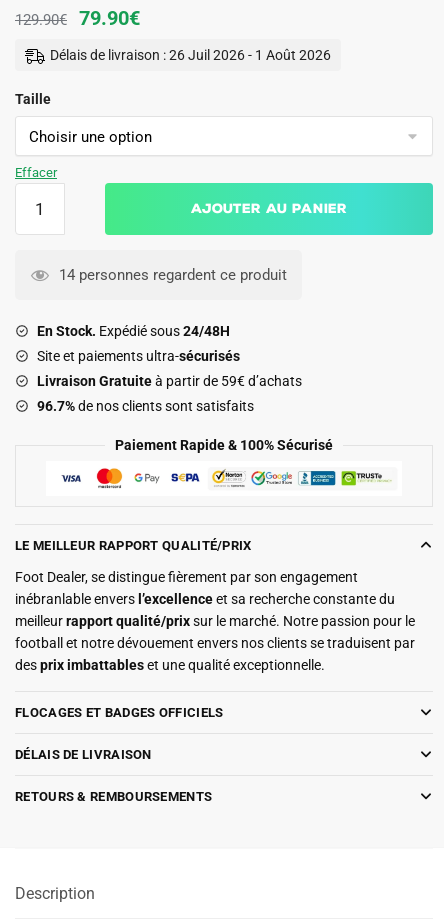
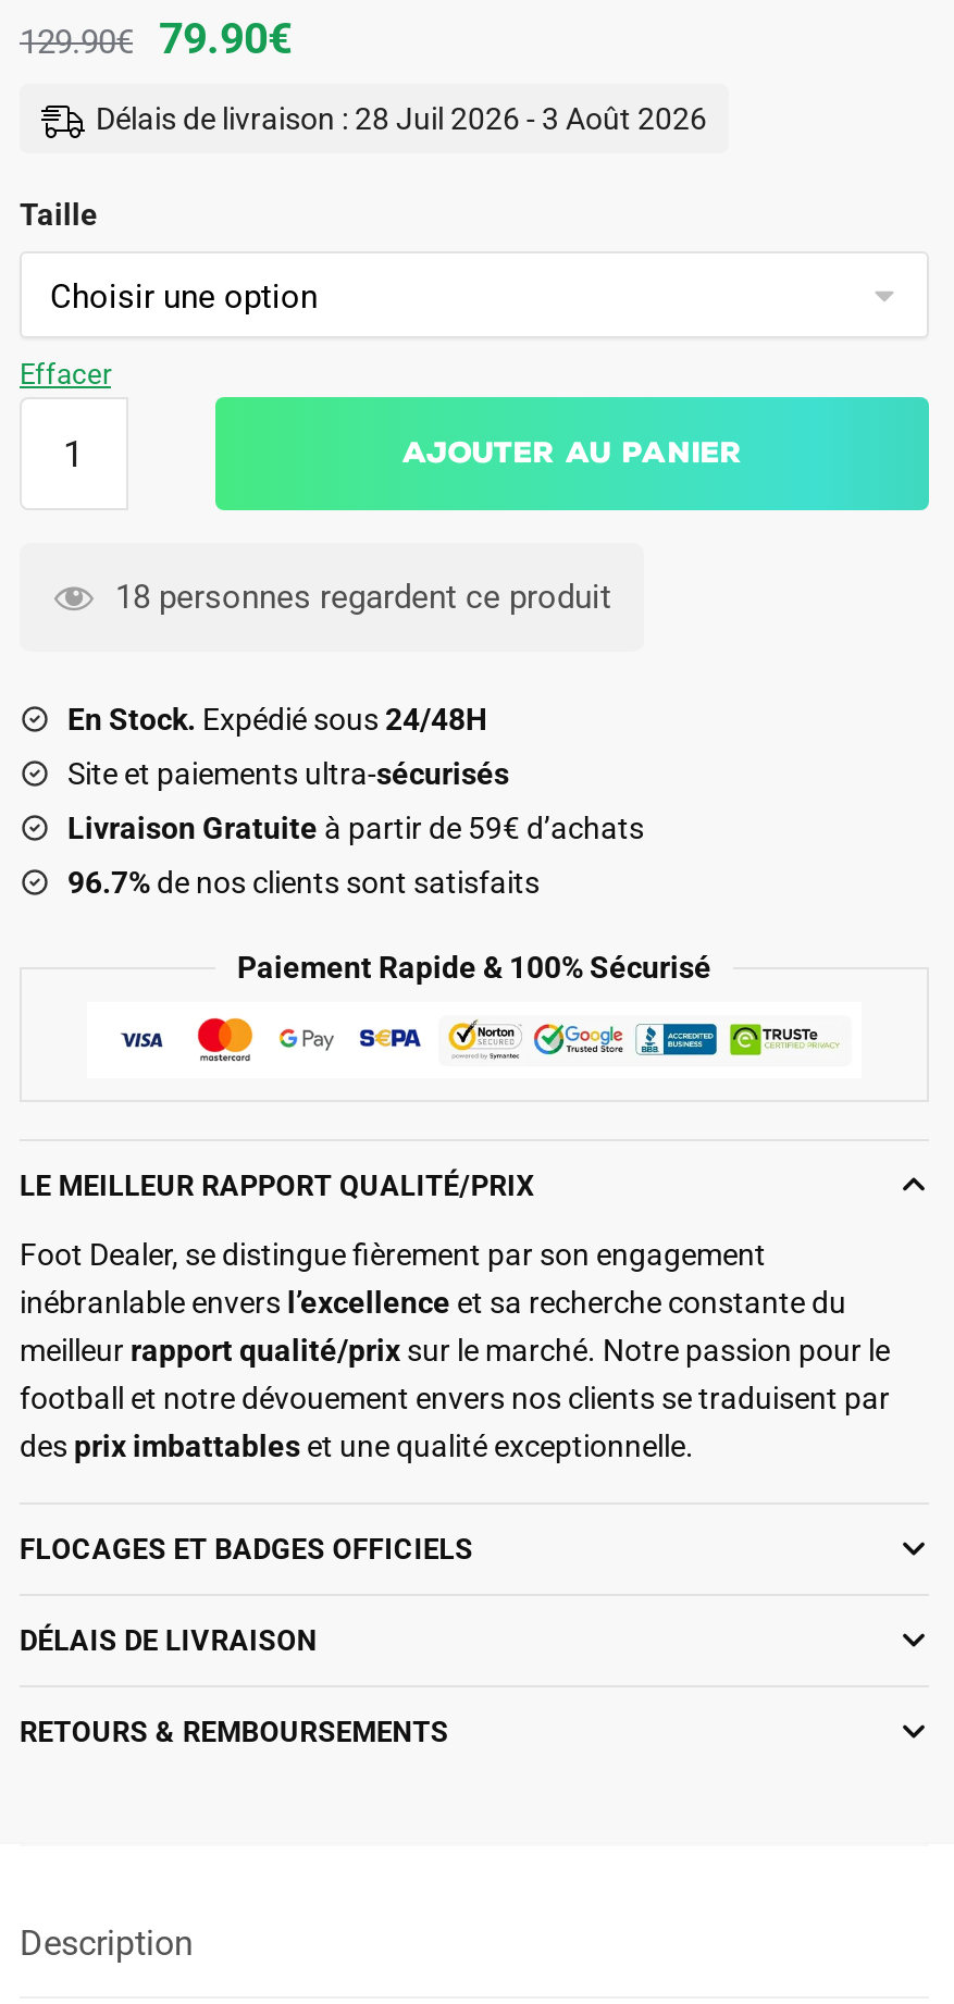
[50,47,331,63] Délais de livraison : 26 Juil 2026 - 1 Août 2026 -> [96,101,707,136] Délais de livraison : 28 Juil 2026 - 3 Août 2026
[55,266,287,284] 14 personnes regardent ce produit -> [107,578,611,618] 18 personnes regardent ce produit

